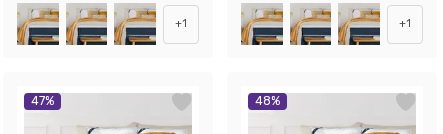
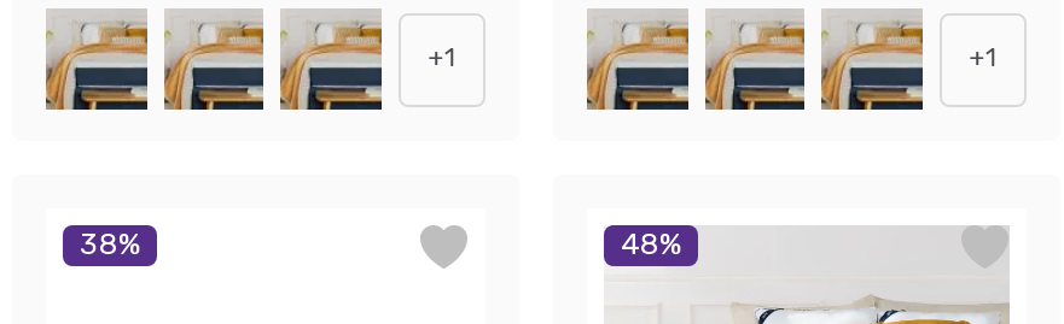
[31,93,54,107] 47% -> [80,226,140,260] 38%

